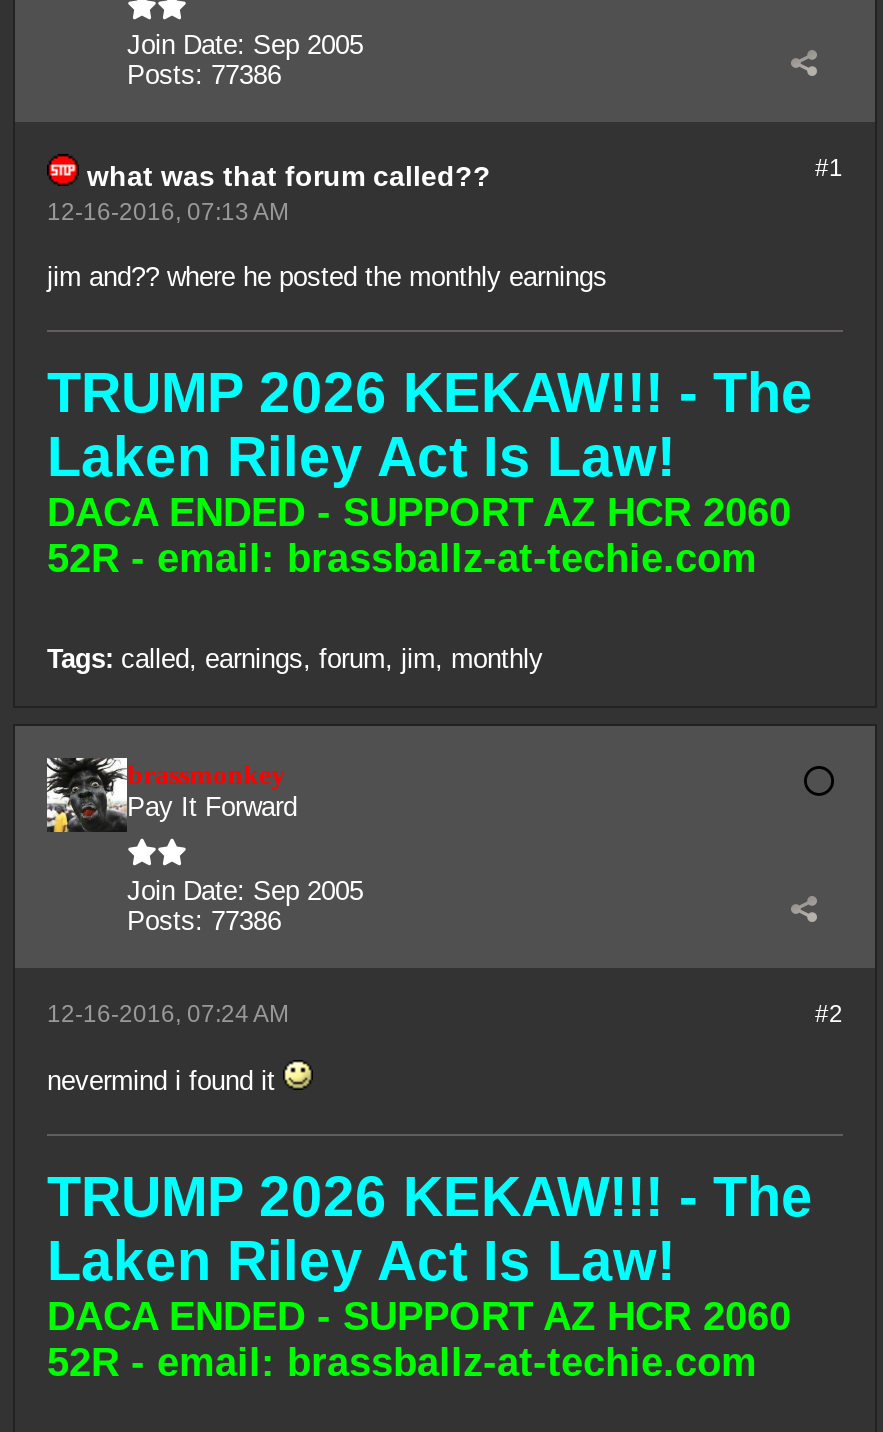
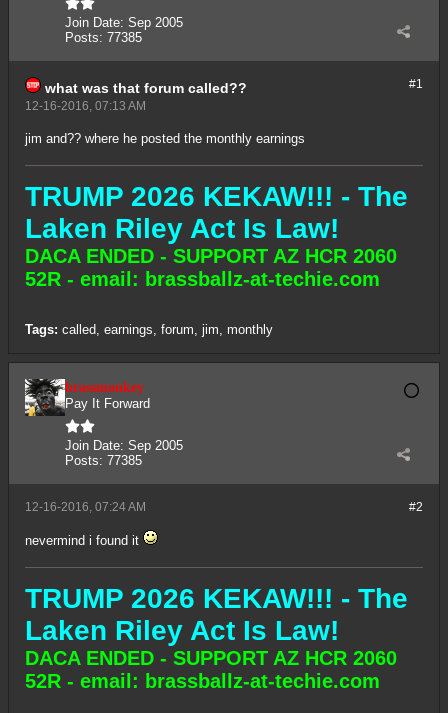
[127,60,281,90] Posts: 77386 -> [65,30,142,45] Posts: 77385
[127,906,281,936] Posts: 77386 -> [65,453,142,468] Posts: 77385

